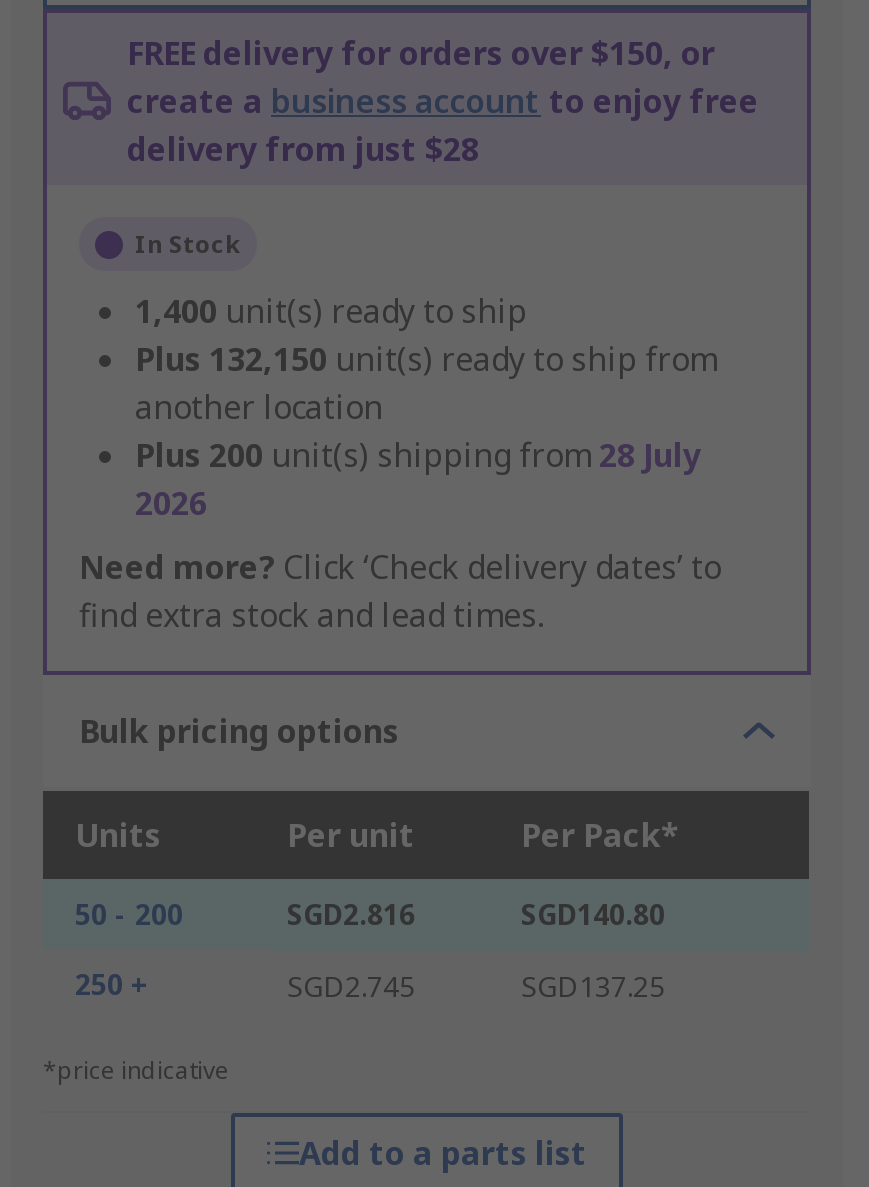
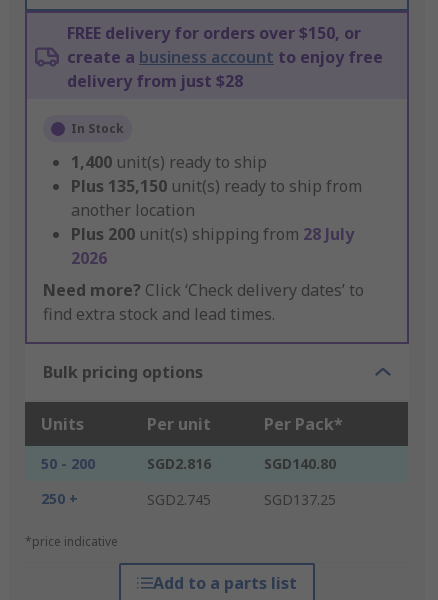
[135,338,717,382] Plus 132,150 unit(s) ready to ship from -> [71,175,362,197] Plus 135,150 unit(s) ready to ship from

